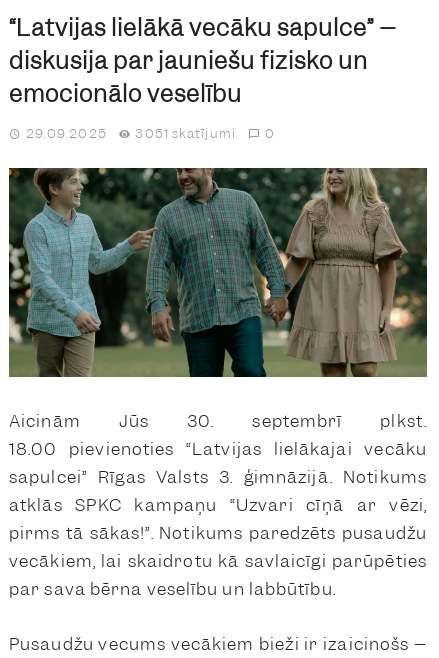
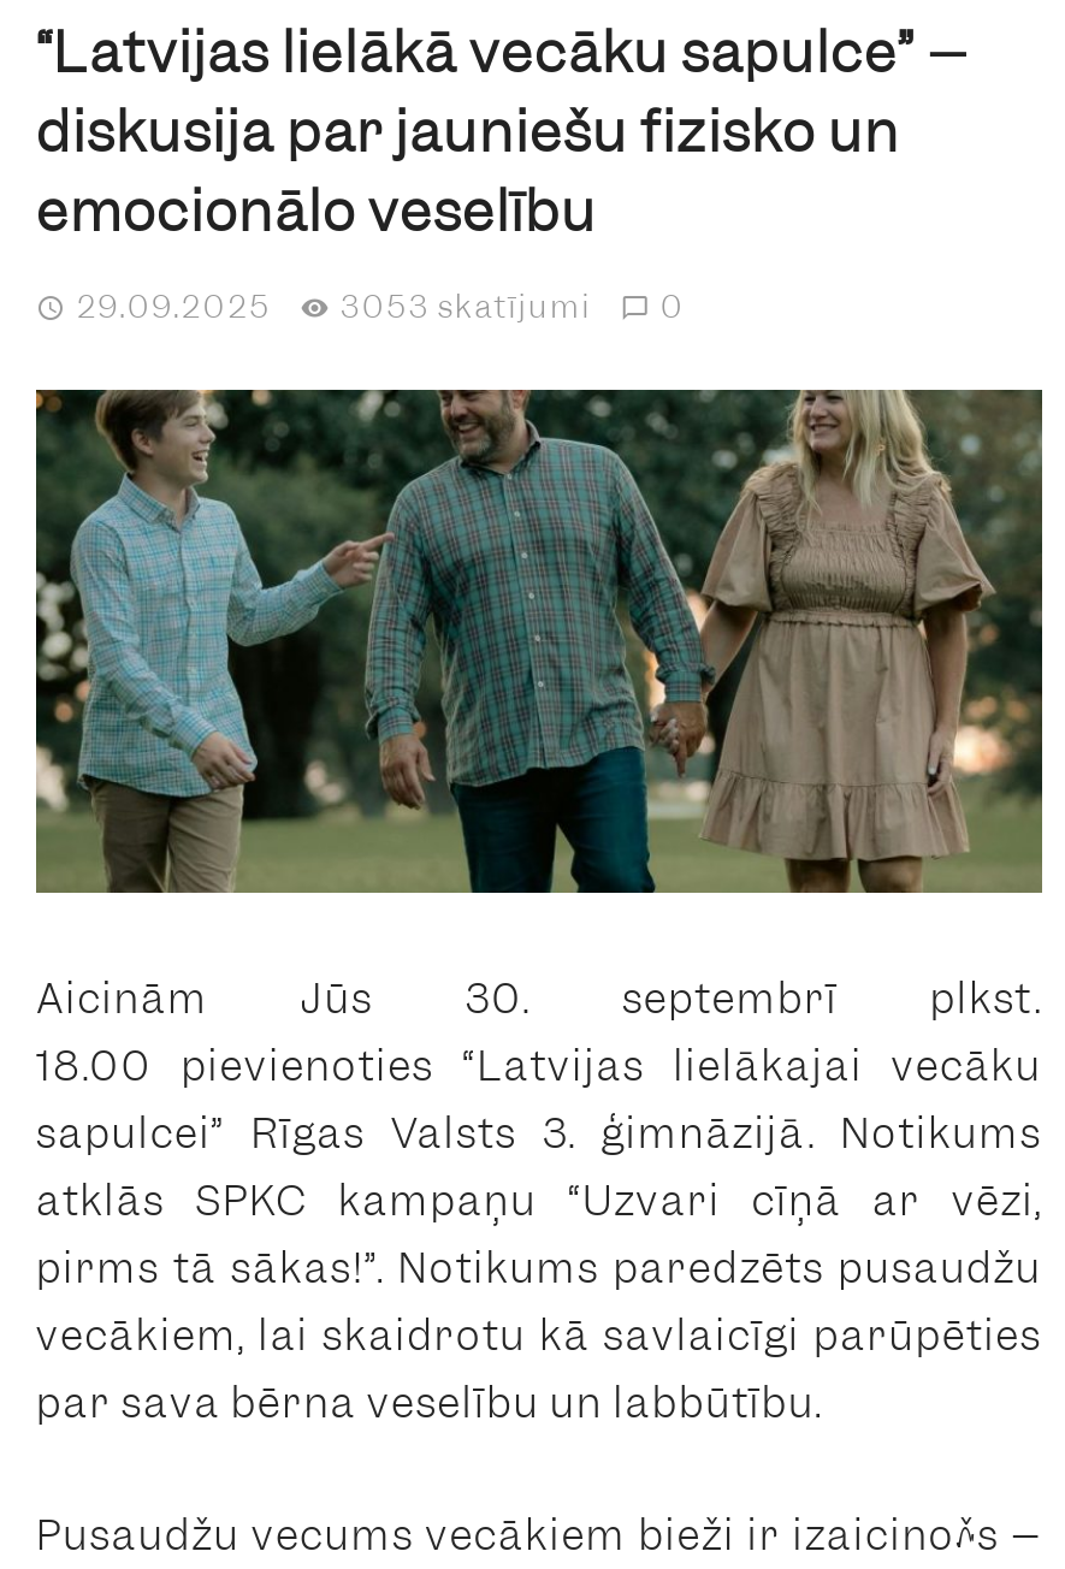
[135,125,236,142] 3051 skatījumi -> [340,286,592,327] 3053 skatījumi

